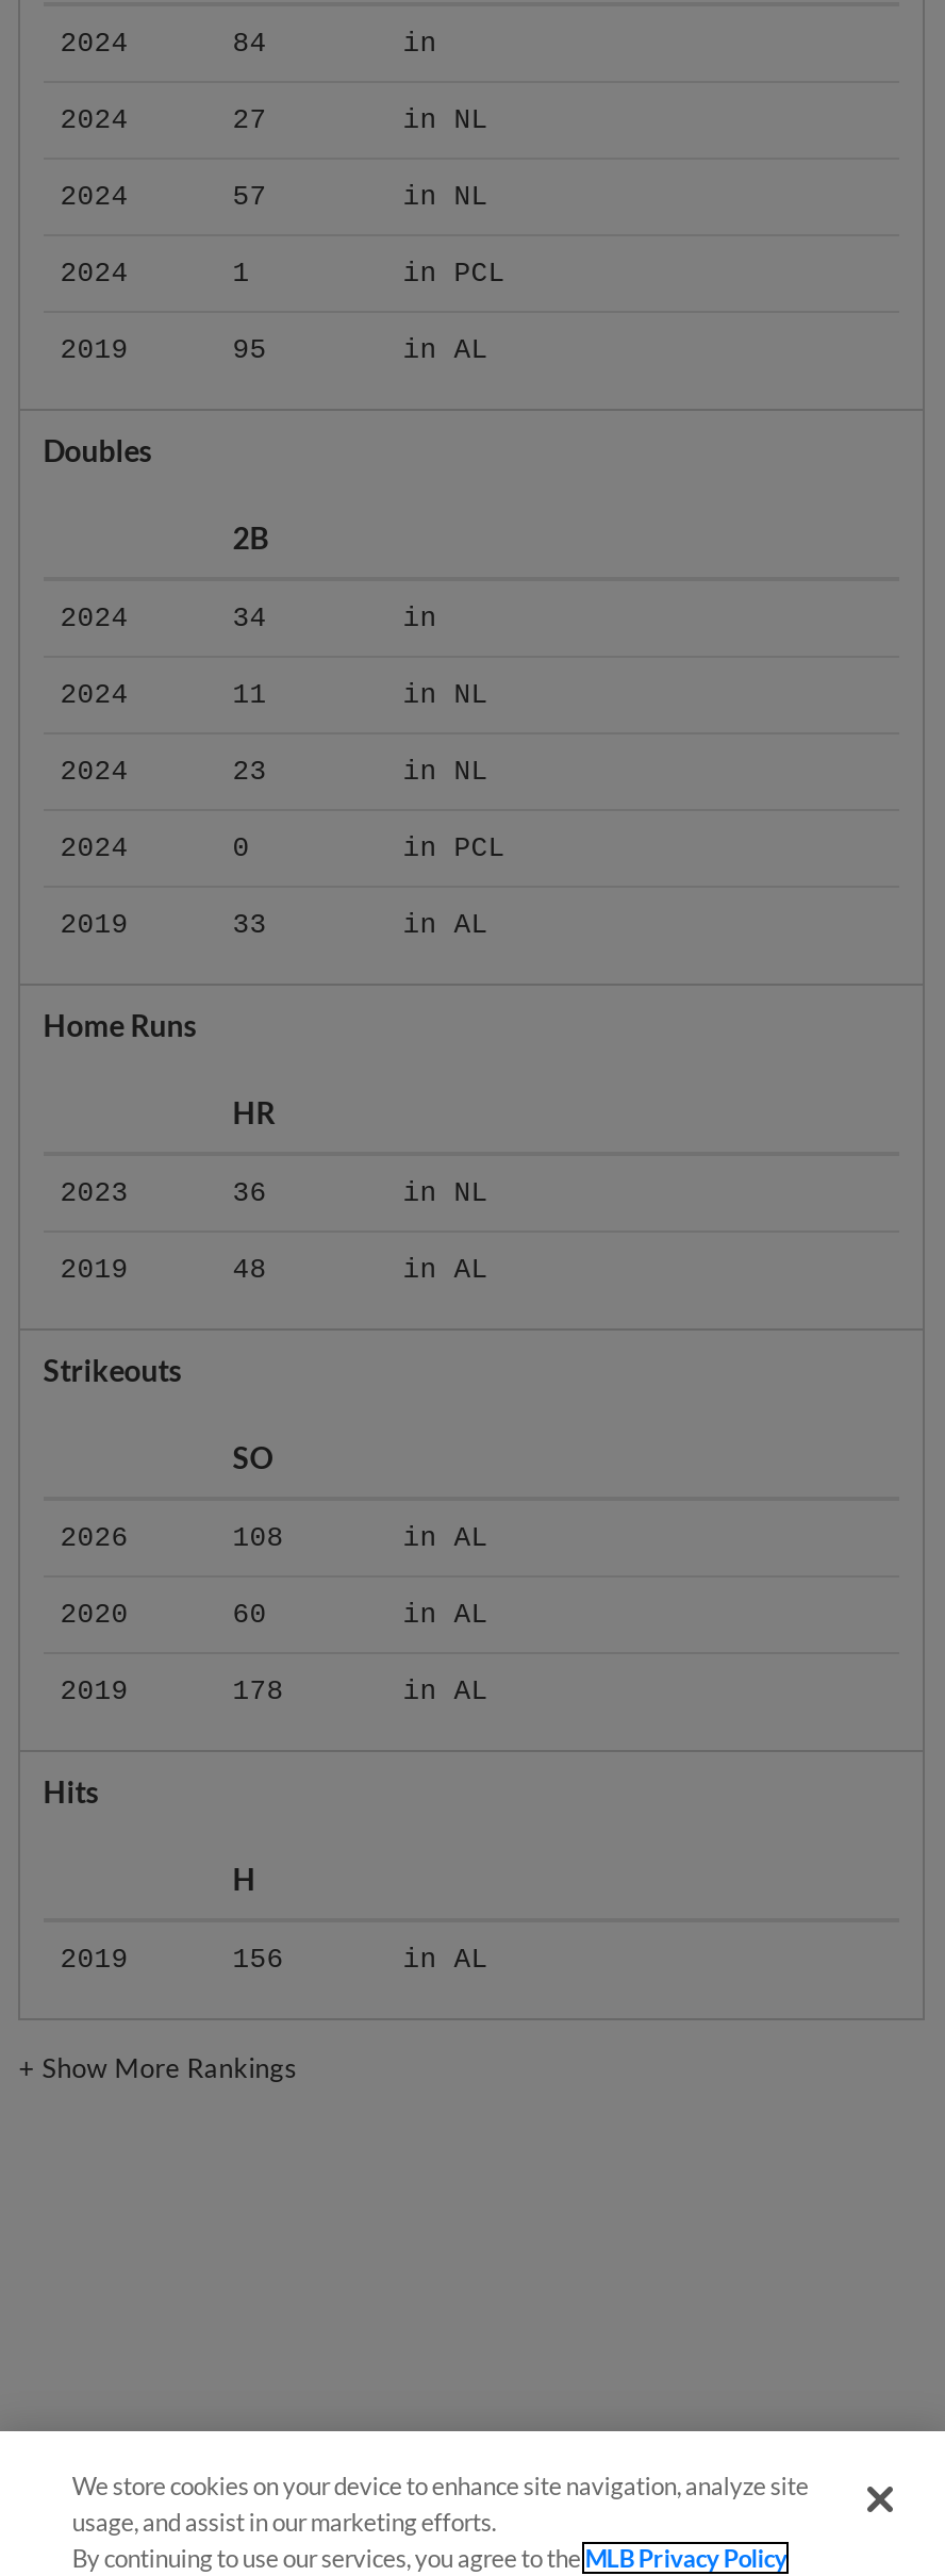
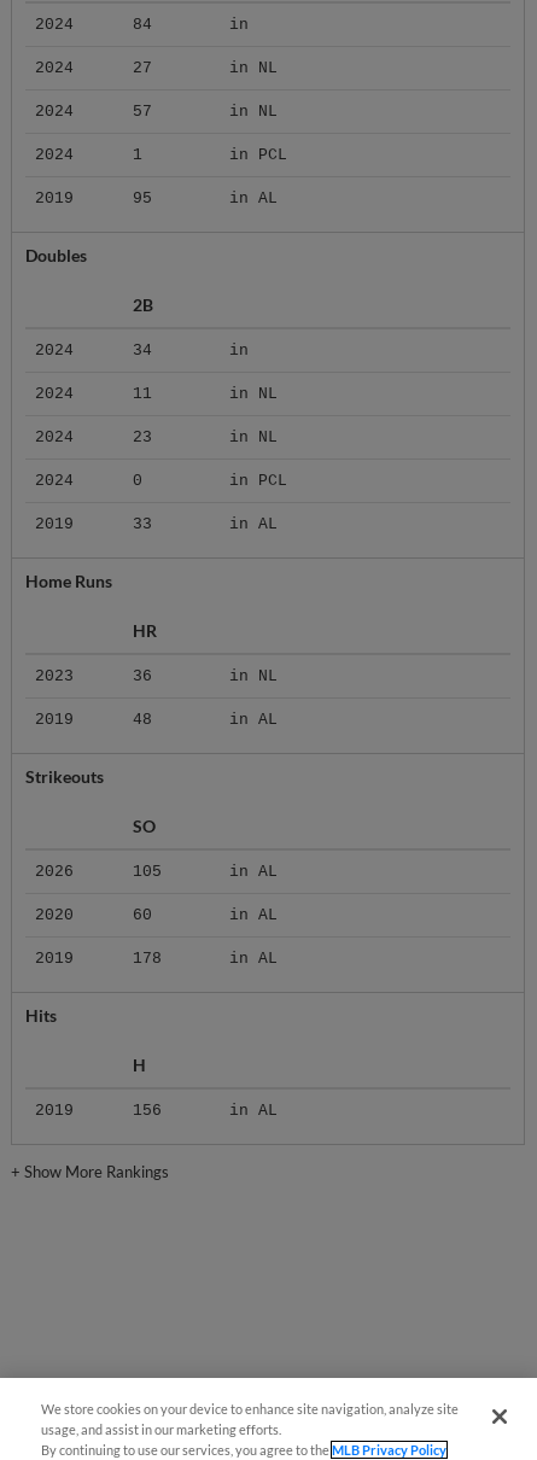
[232,1522,283,1554] 108 -> [132,863,161,881] 105

